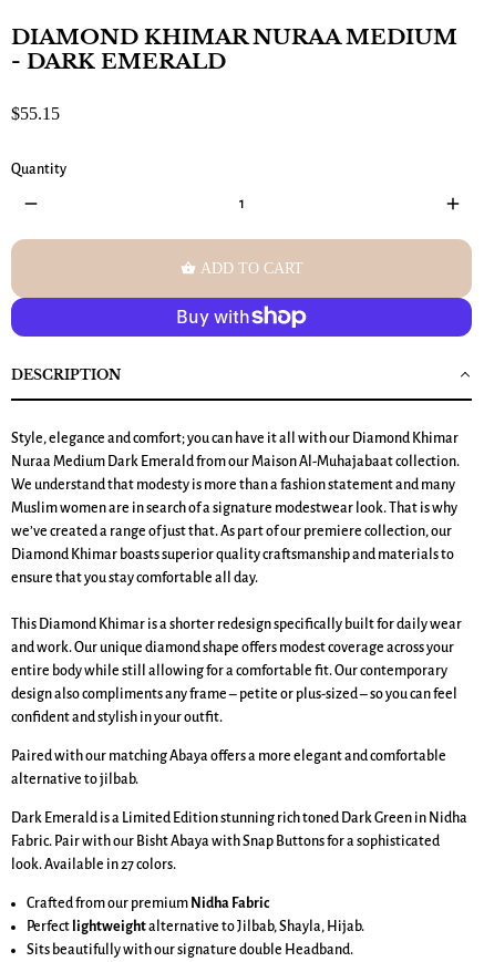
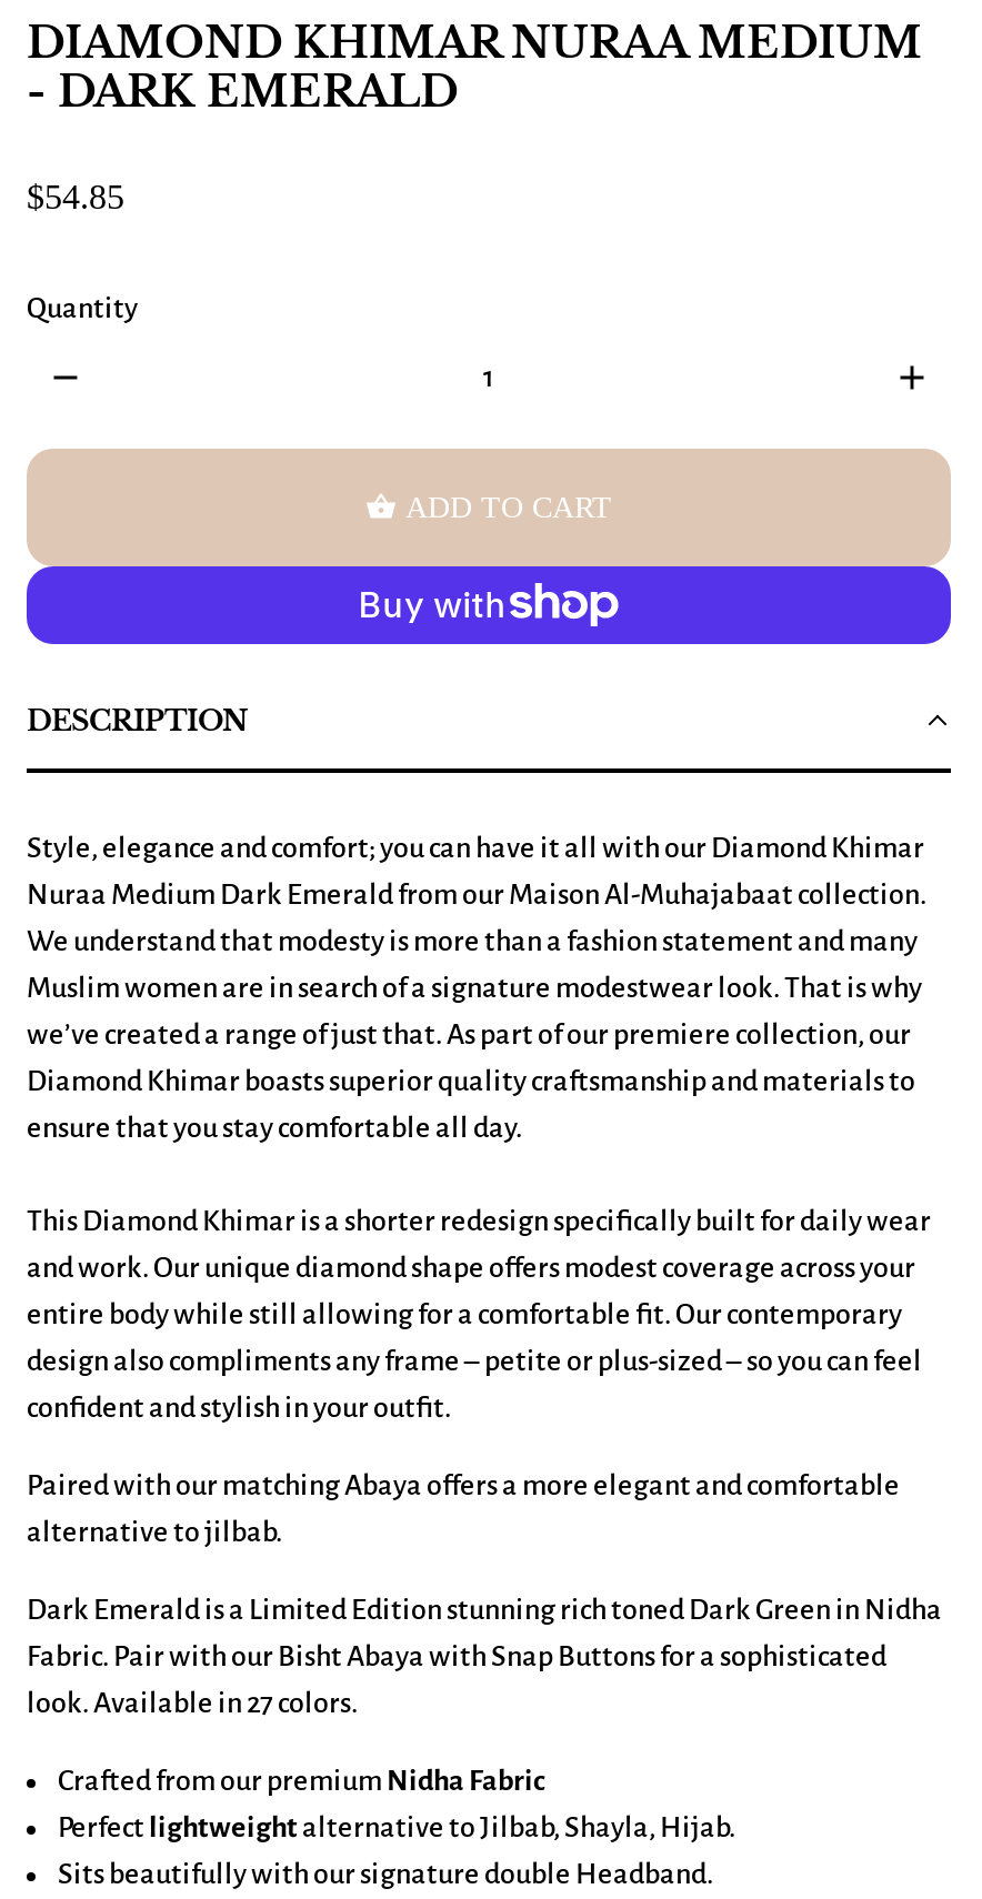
[11,104,60,122] $55.15 -> [27,177,124,215] $54.85

